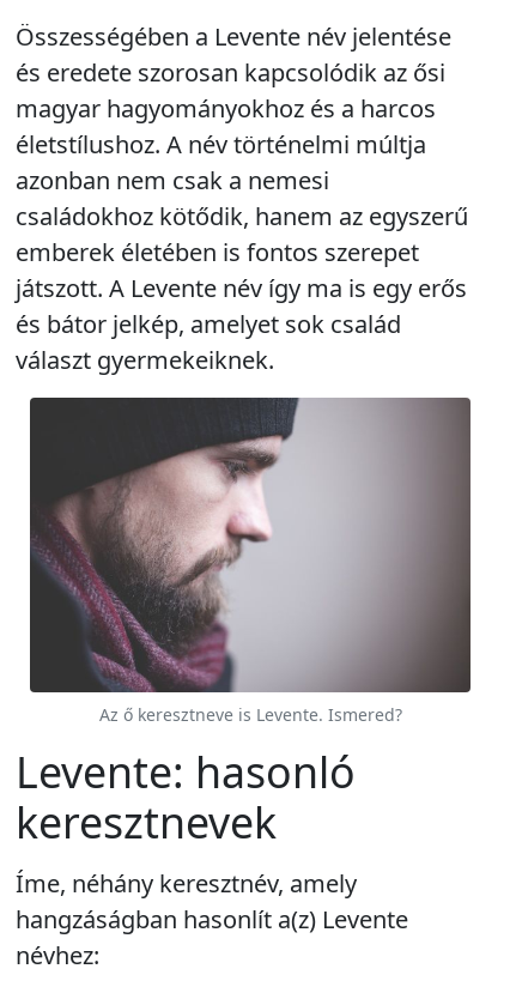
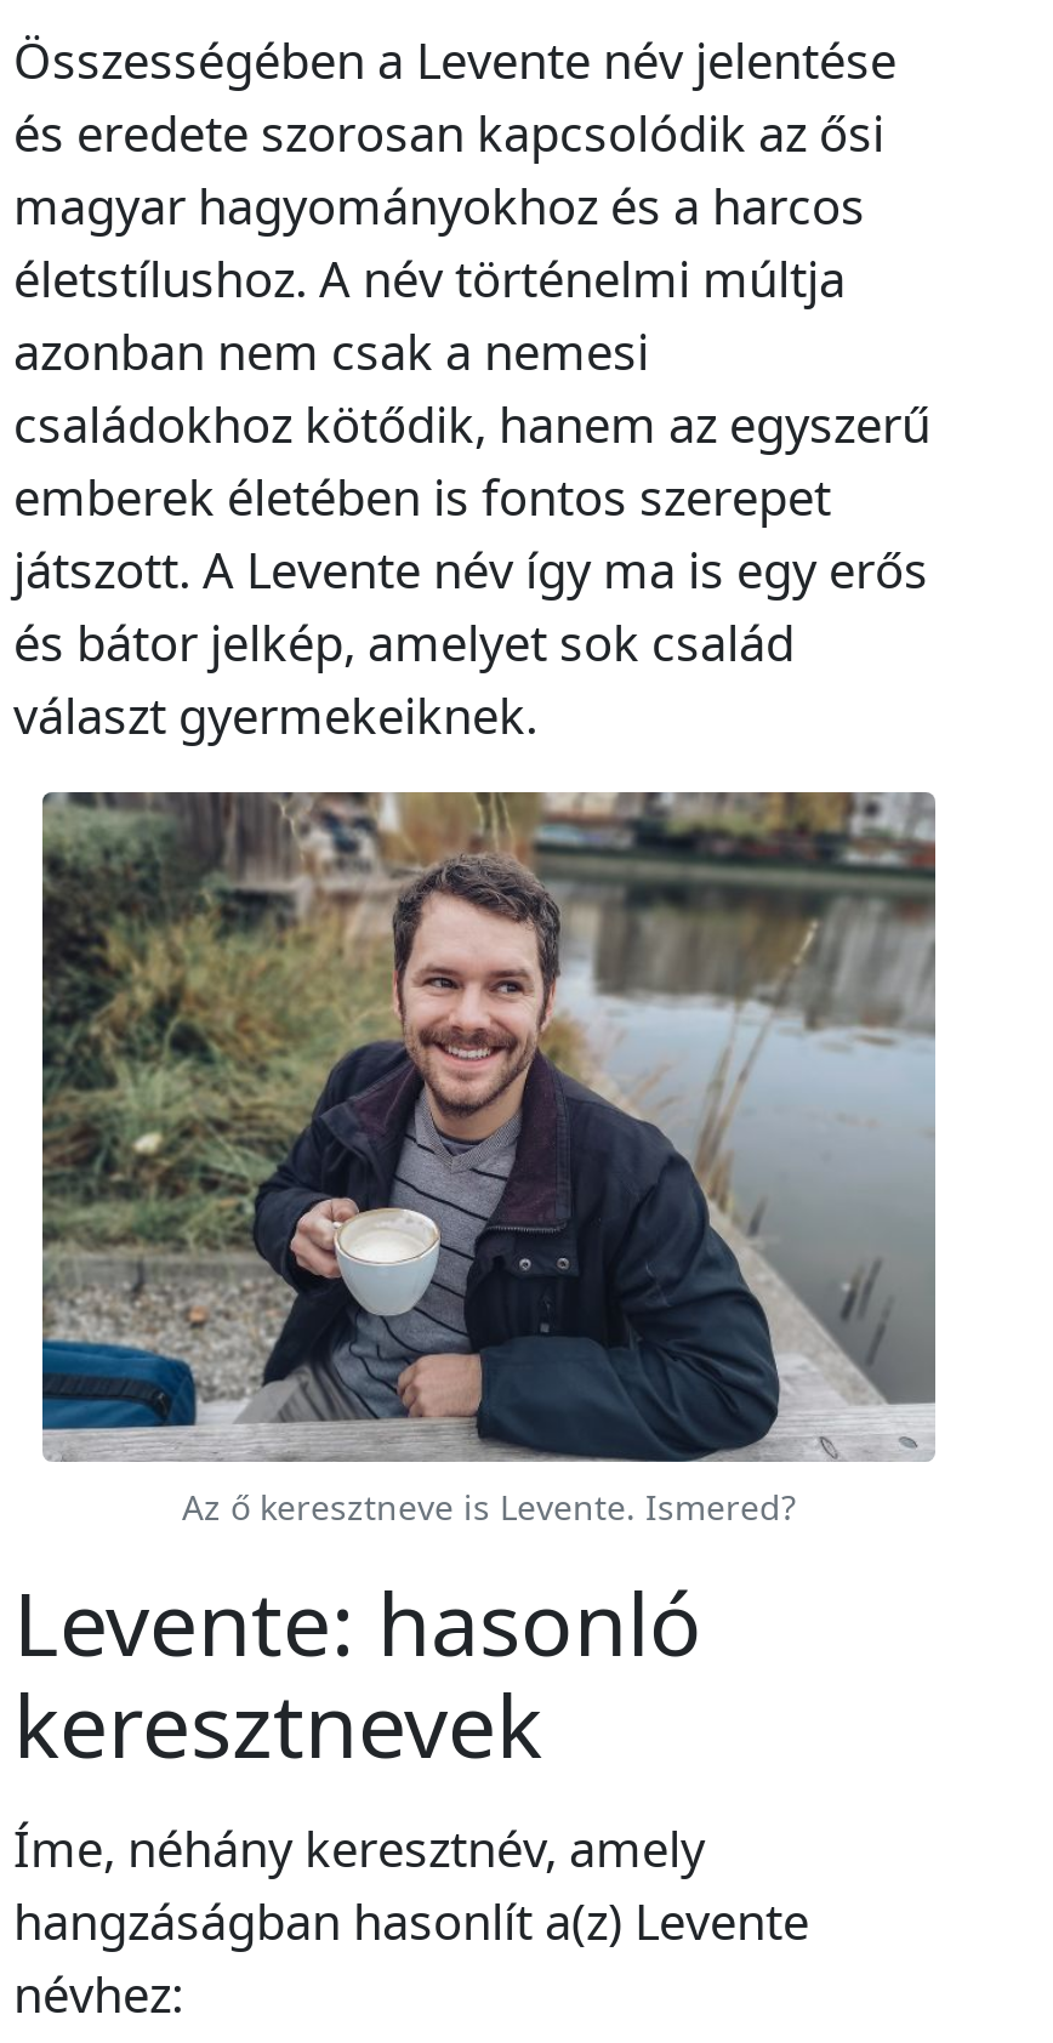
[30,398,471,694] [image] -> [40,790,935,1462] [image]

